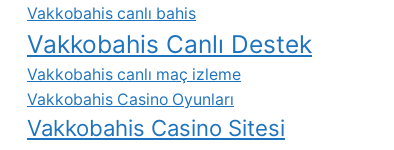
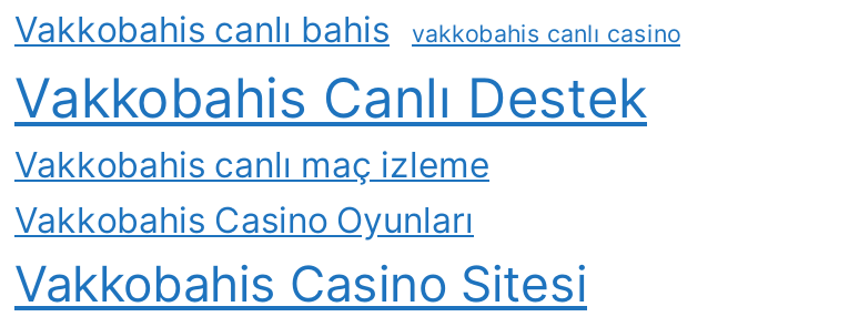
none -> [412,21,680,49] vakkobahis canlı casino

